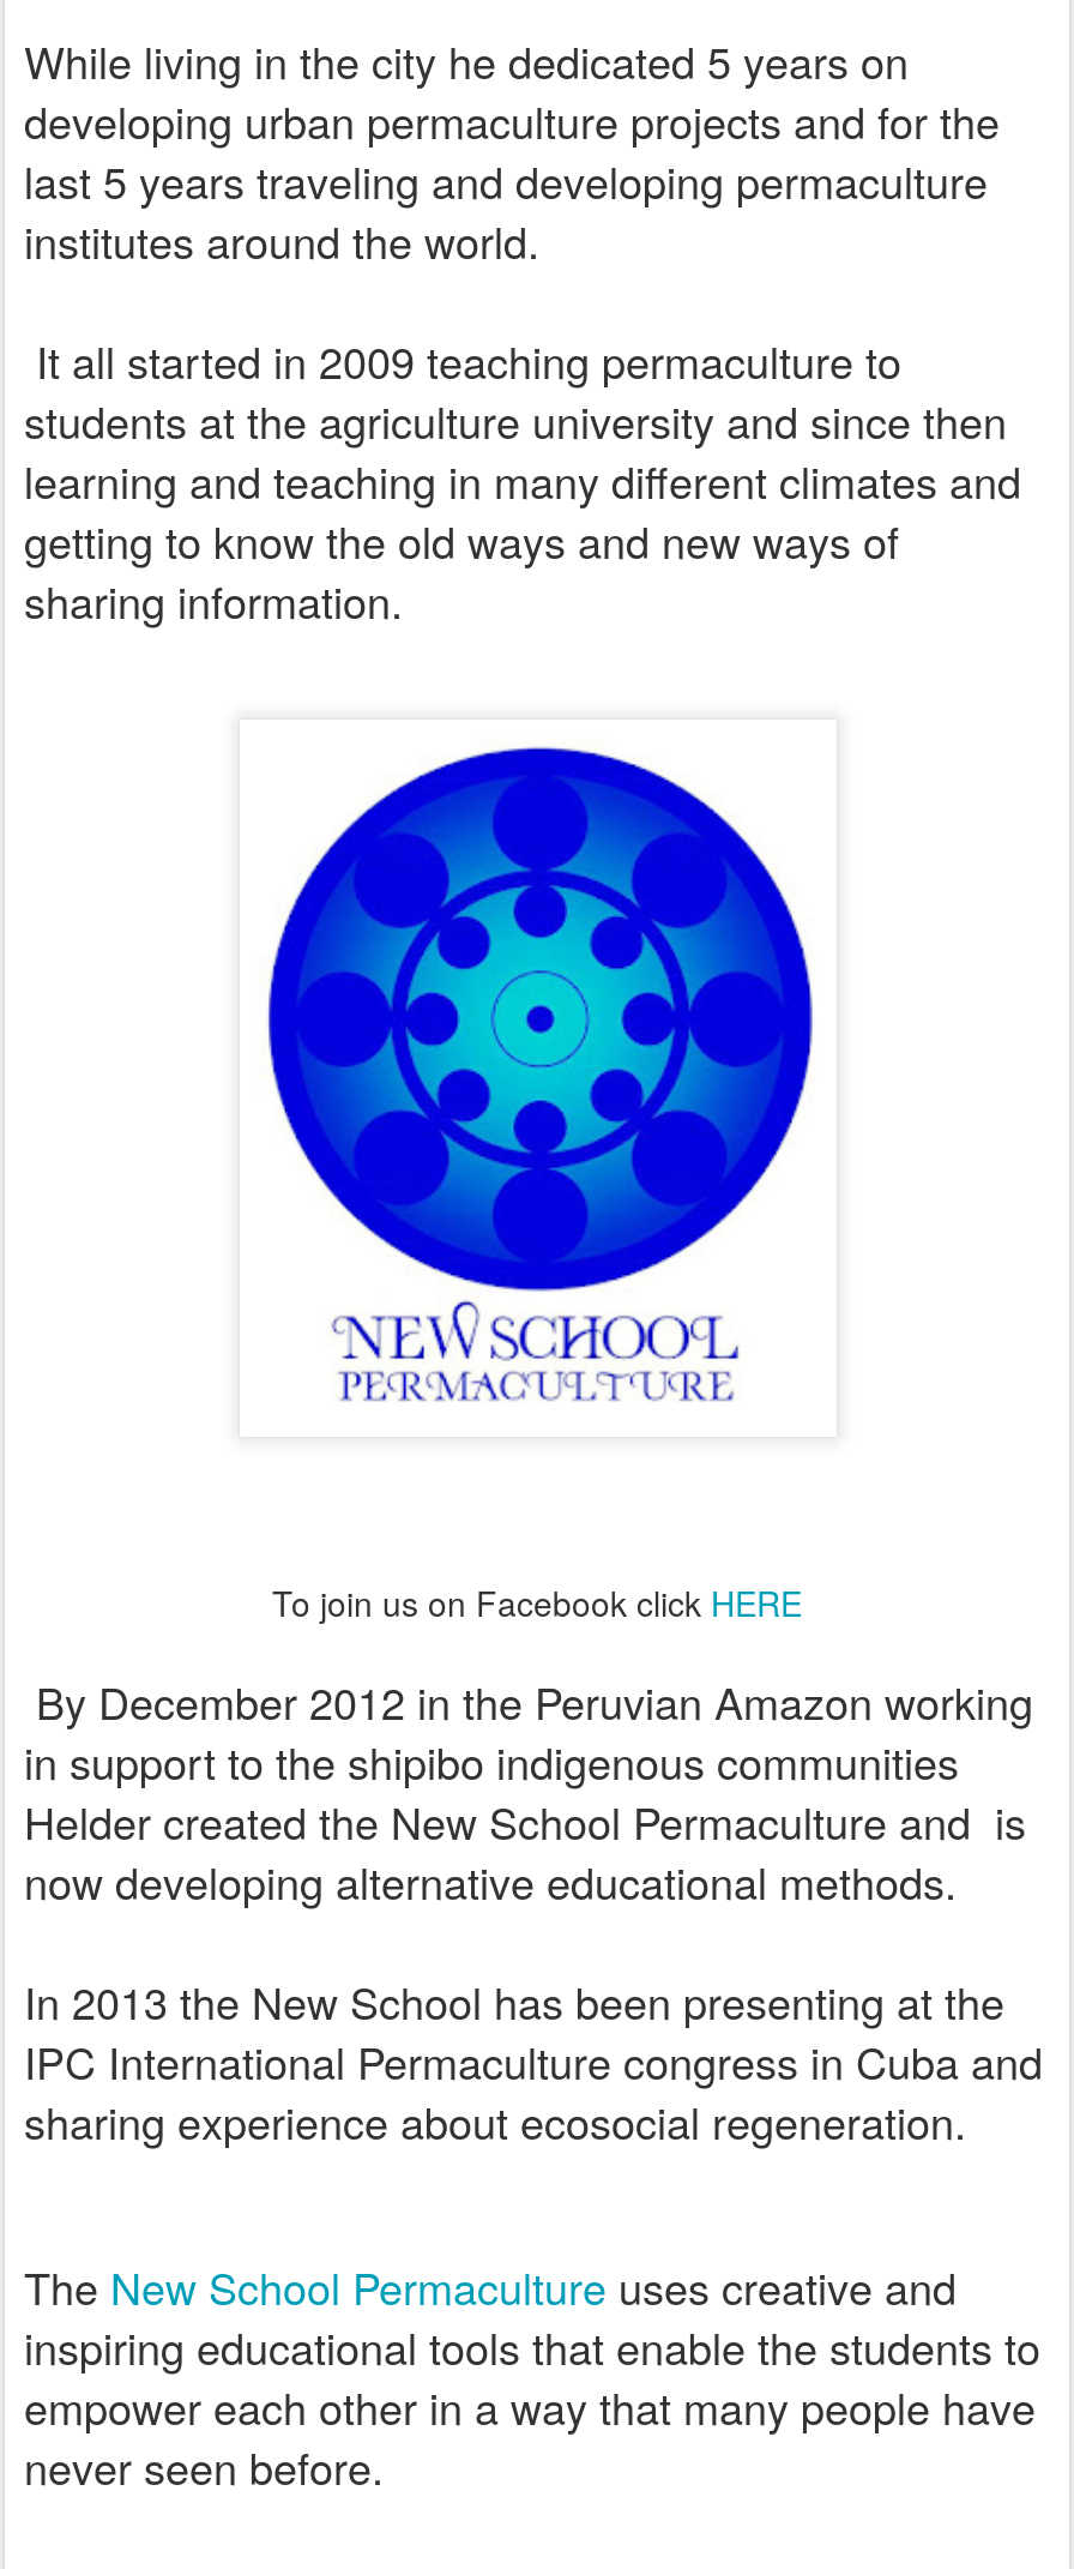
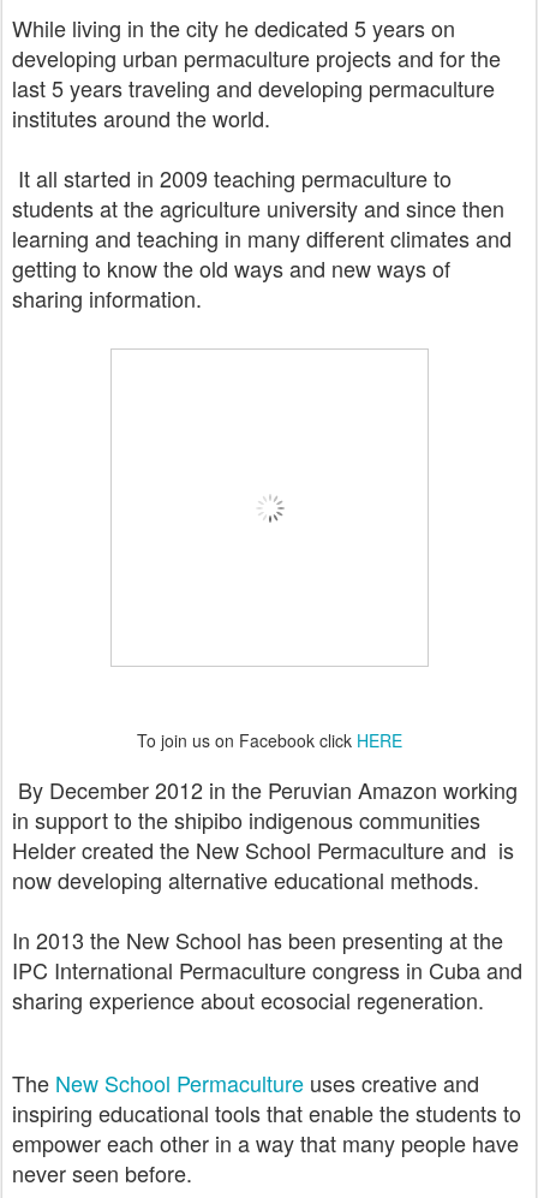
[266,746,815,1403] [image] -> none

